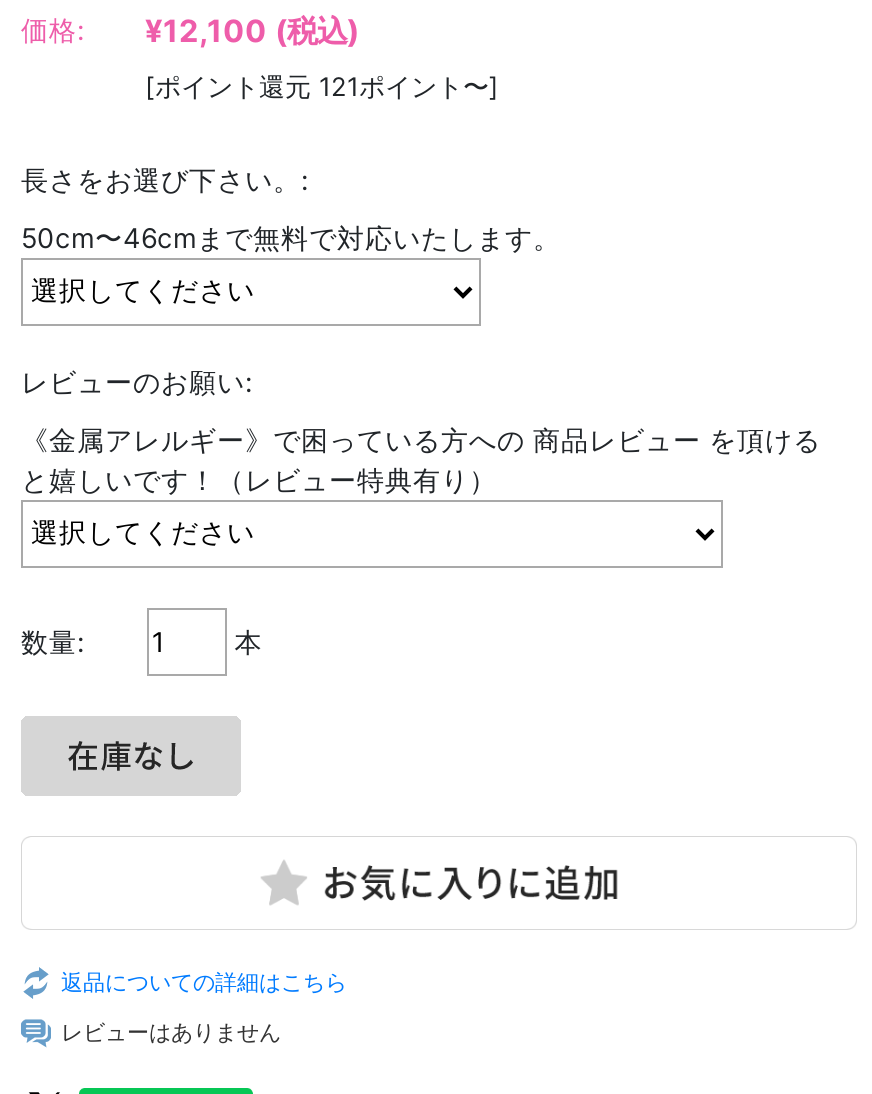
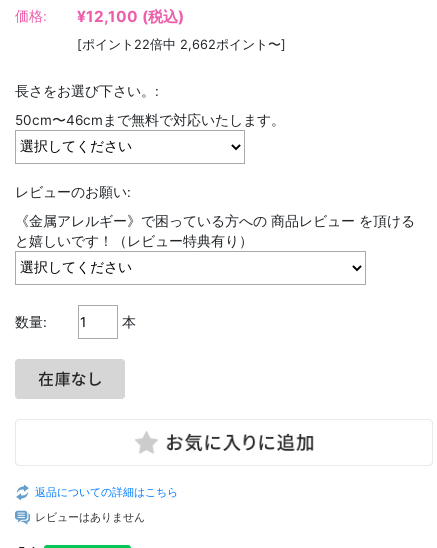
[145,73,499,103] [ポイント還元 121ポイント〜] -> [77,37,286,52] [ポイント22倍中 2,662ポイント〜]

